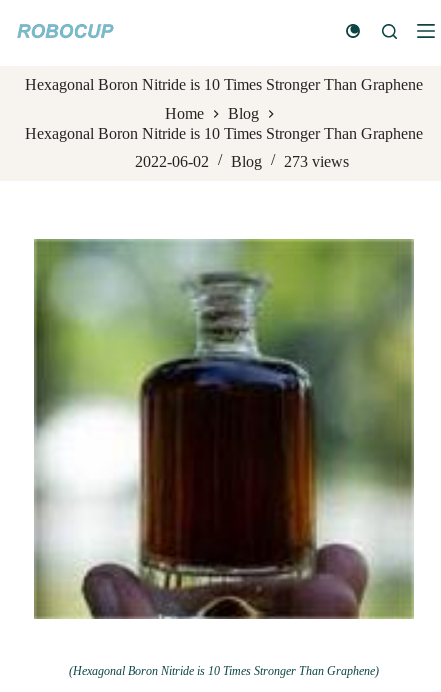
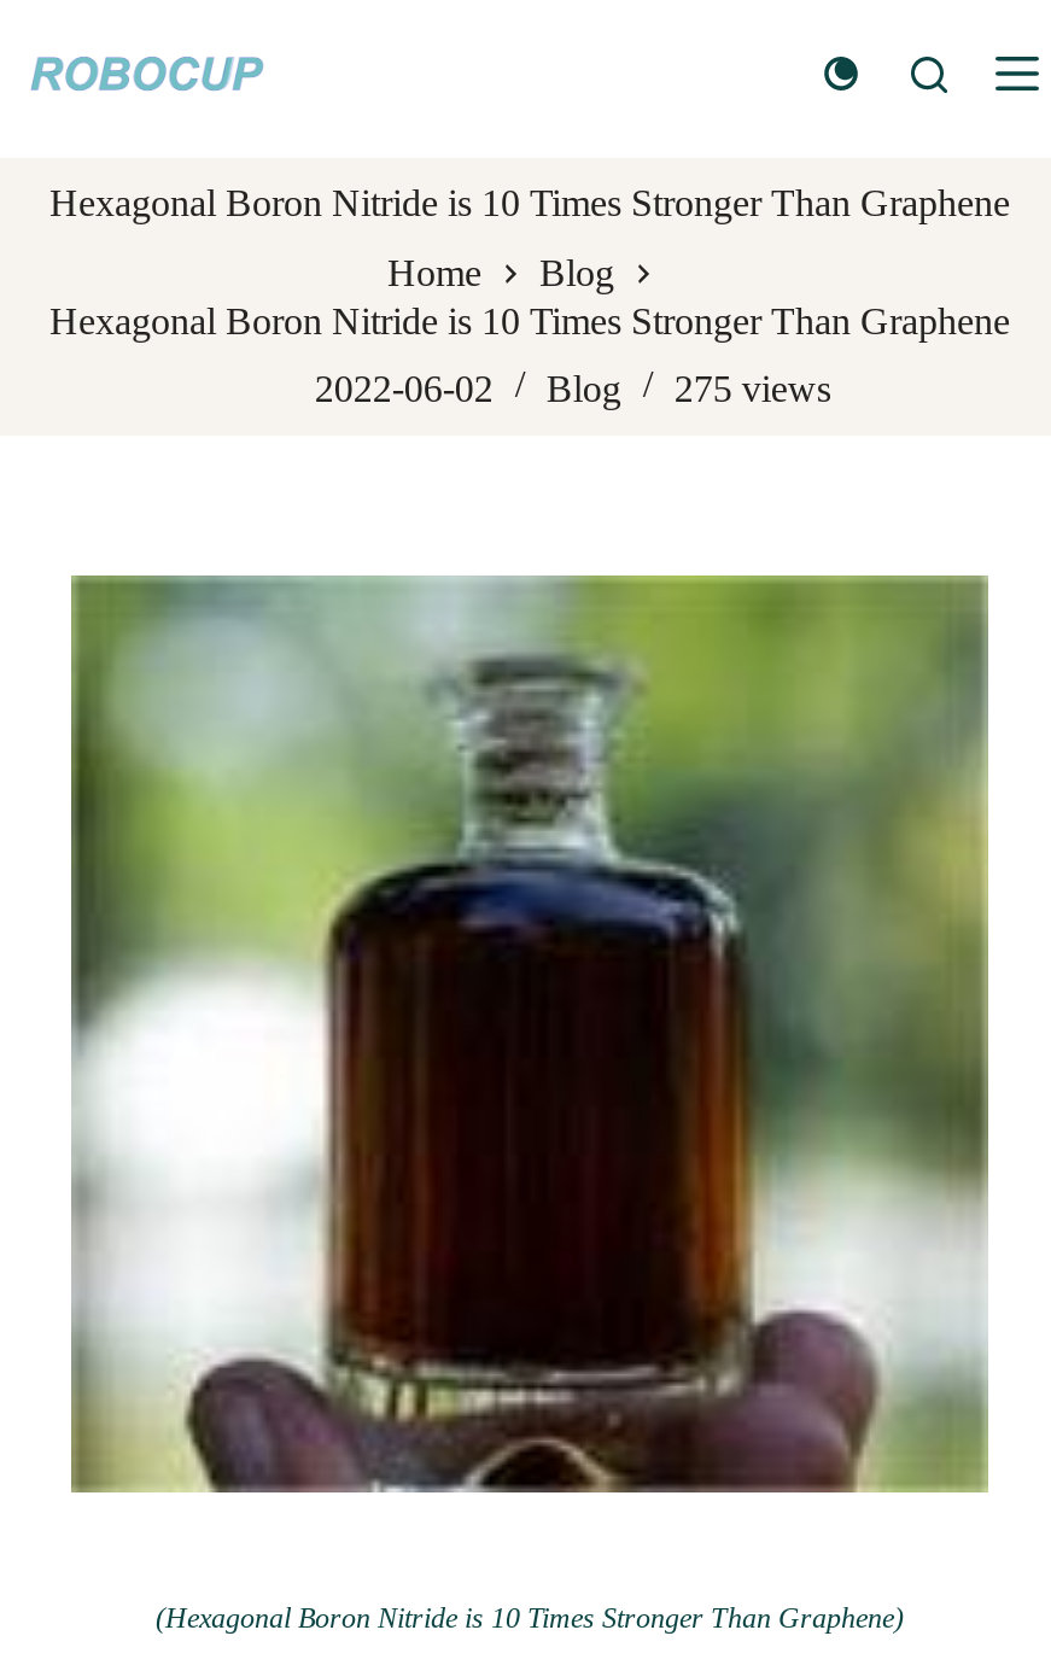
[135,153,349,170] 2022-06-02 Blog 273 views -> [314,367,831,408] 2022-06-02 Blog 275 views

